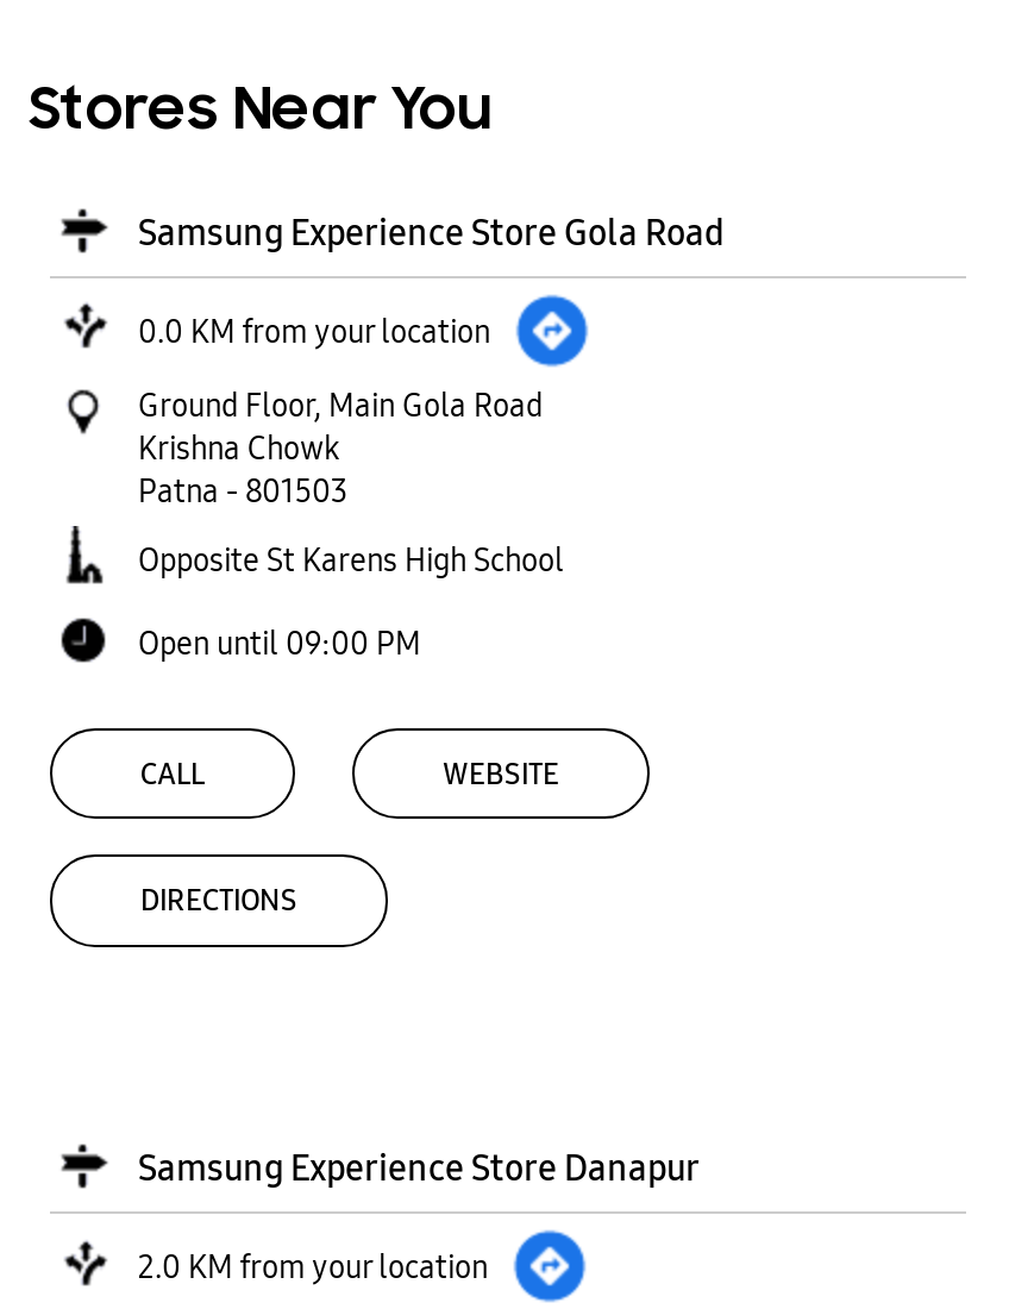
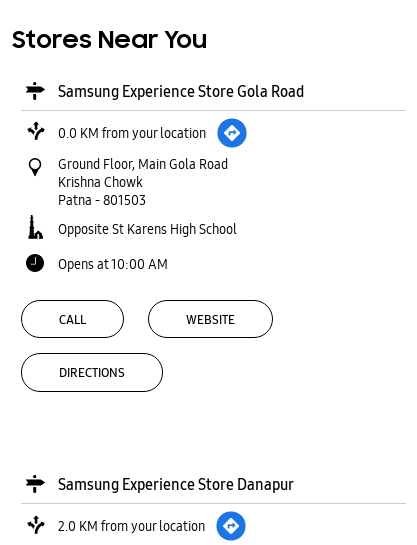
[138,621,421,664] Open until 09:00 PM -> [58,255,168,273] Opens at 10:00 AM

